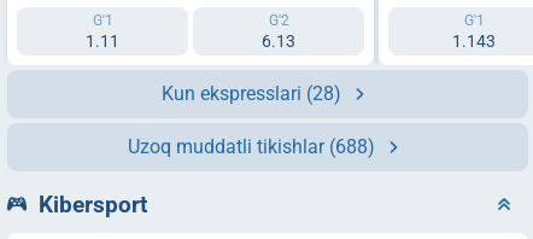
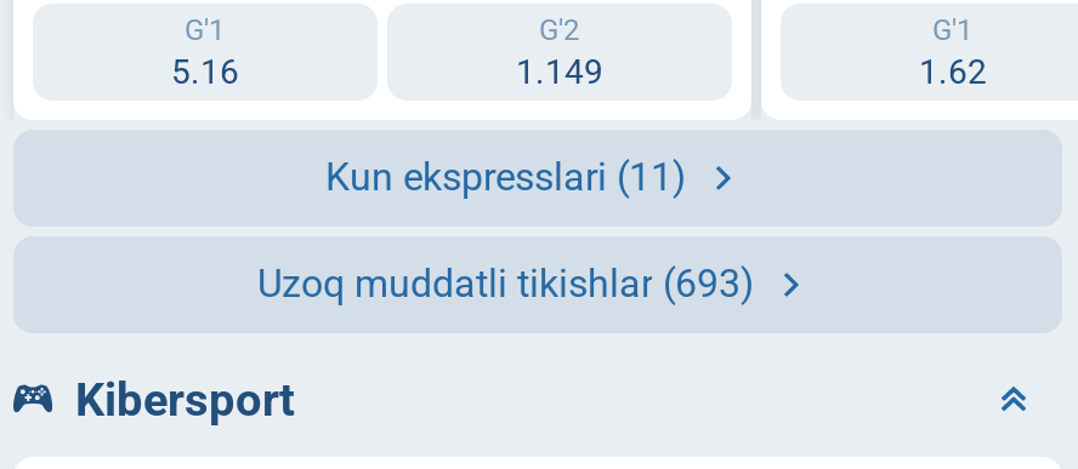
[86,31,119,50] 1.11 -> [171,51,239,90] 5.16
[262,31,295,50] 6.13 -> [516,51,603,90] 1.149
[452,31,496,50] 1.143 -> [919,51,987,90] 1.62
[162,81,342,104] Kun ekspresslari (28) -> [325,153,687,199] Kun ekspresslari (11)
[128,135,376,158] Uzoq muddatli tikishlar (688) -> [257,259,755,305] Uzoq muddatli tikishlar (693)

